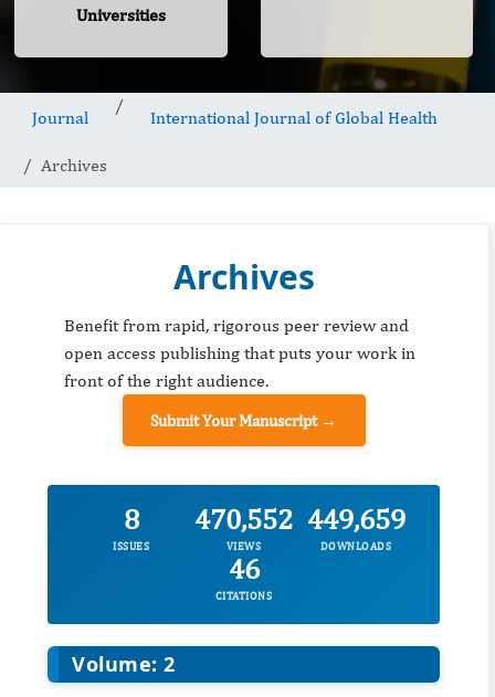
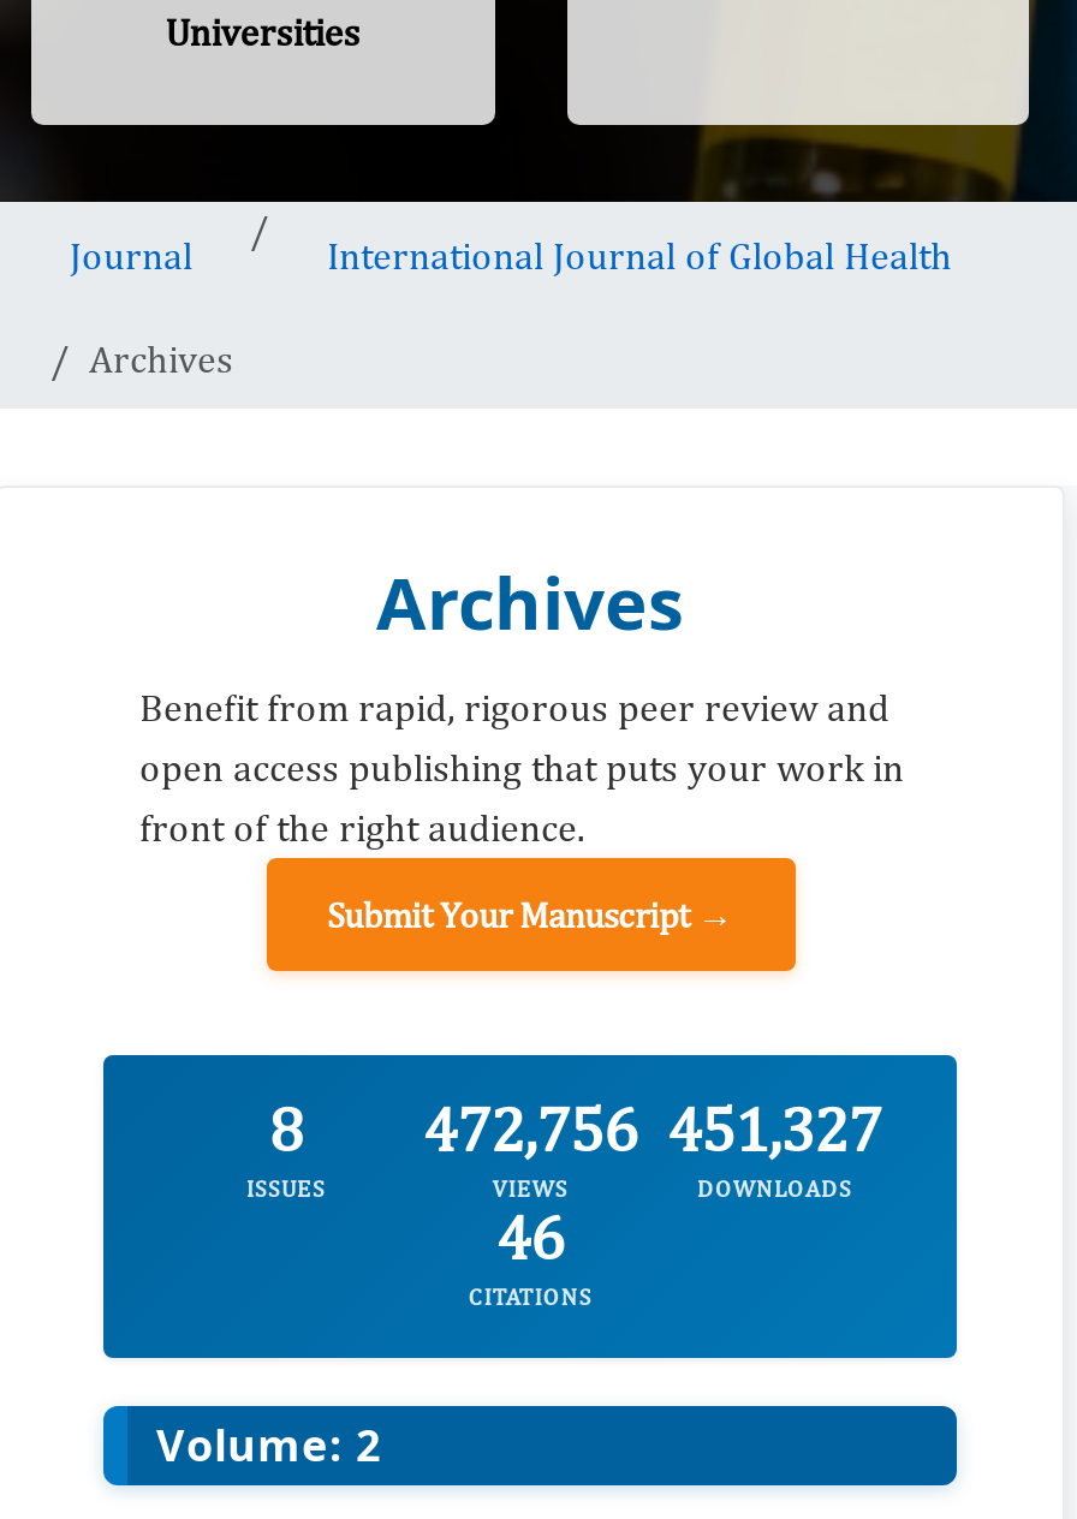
[194,502,293,536] 470,552 -> [423,1091,637,1166] 472,756
[307,502,405,536] 449,659 -> [667,1091,881,1166] 451,327

